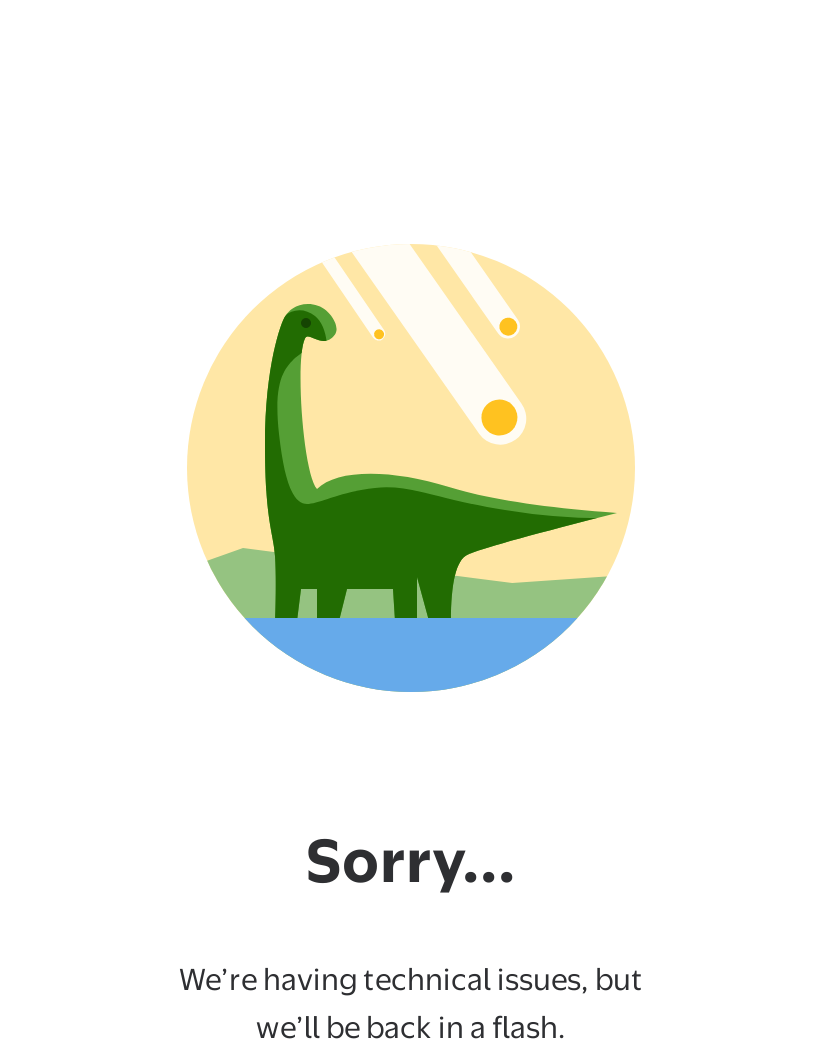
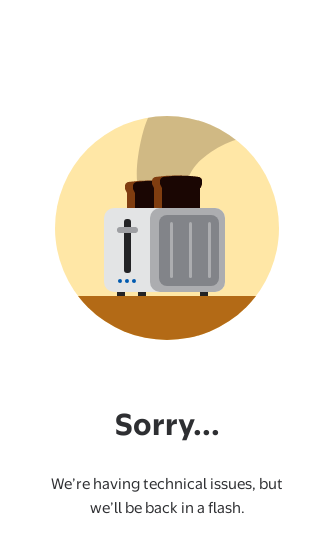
[207,246,615,694] [image] -> [66,116,267,341] [image]

